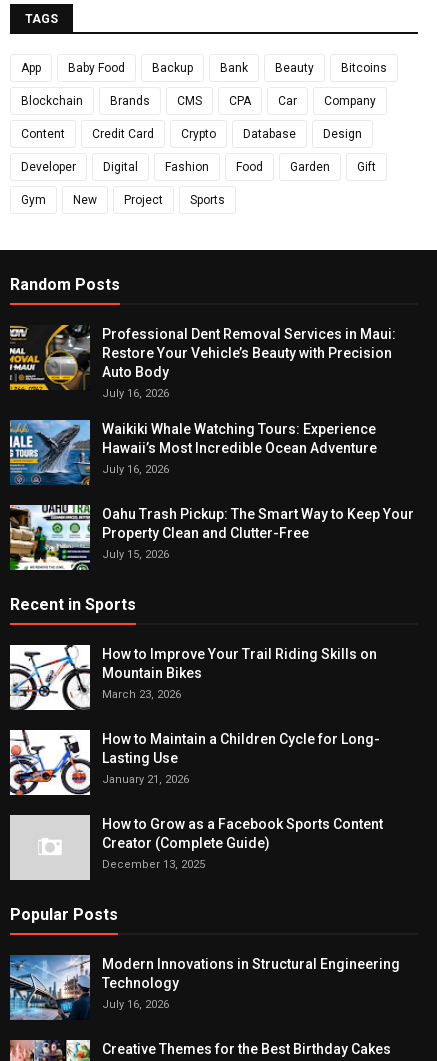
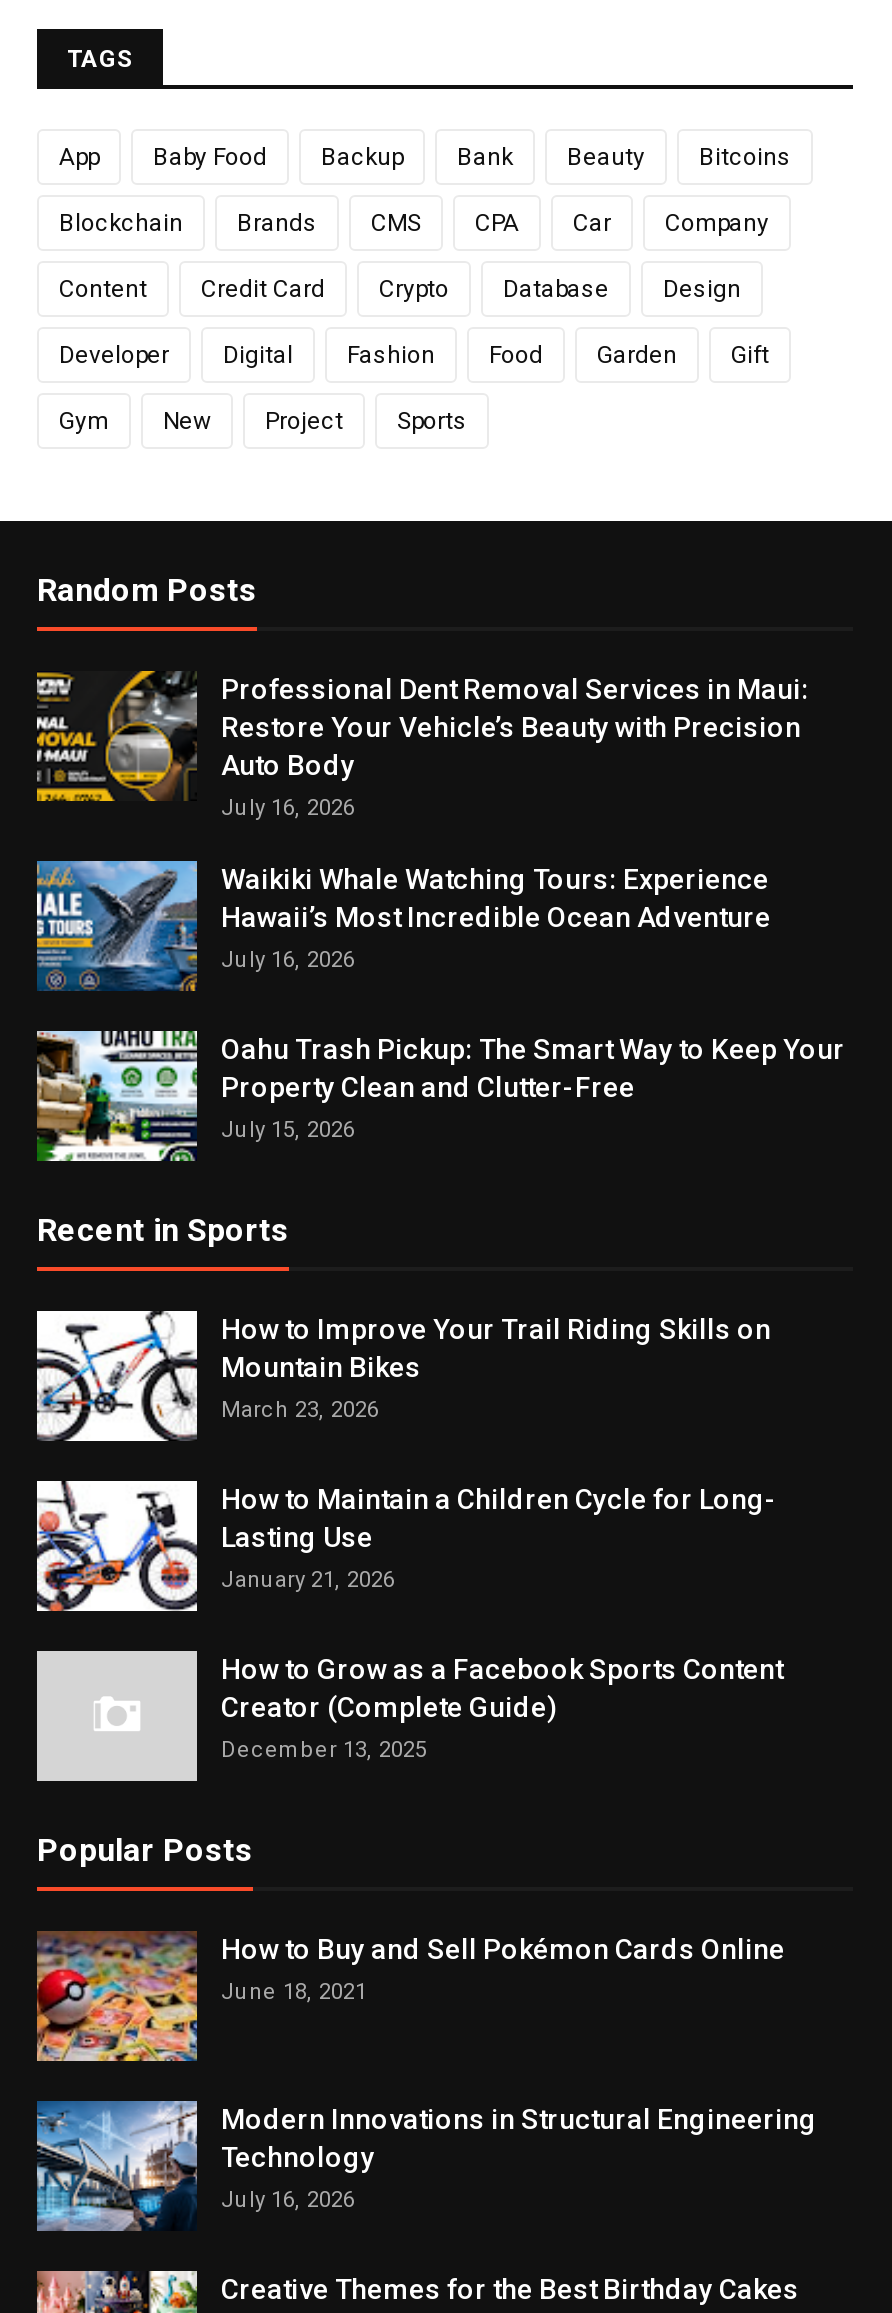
none -> [35,1929,785,2063] [image] | How to Buy and Sell Pokémon Cards Online | June 18, 2021

